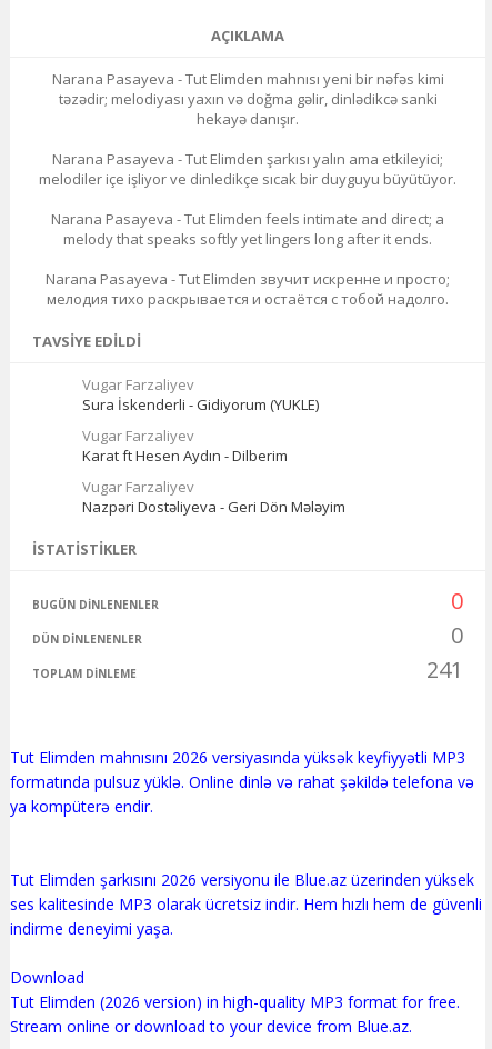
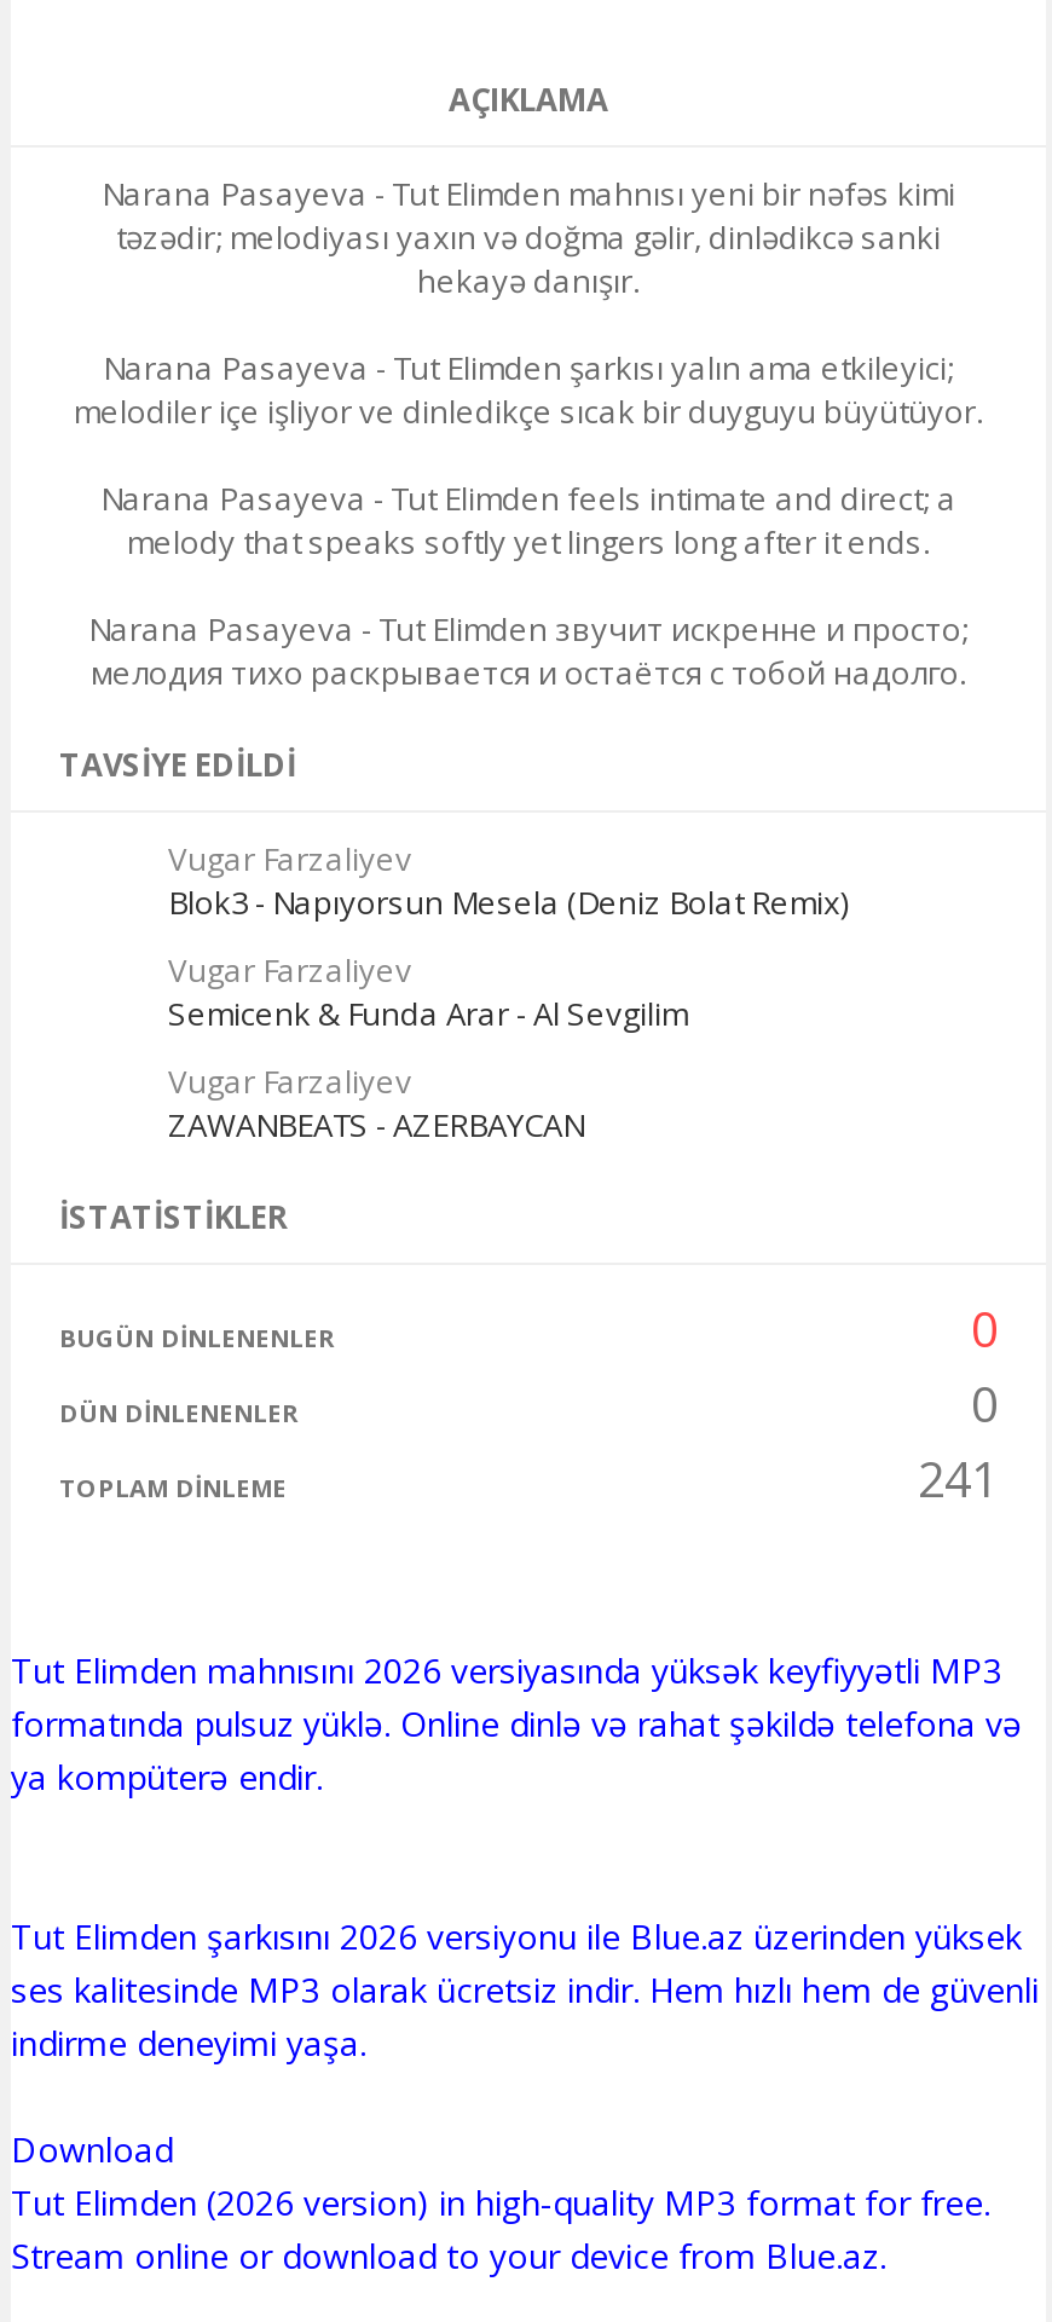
[82,394,319,414] Sura İskenderli - Gidiyorum (YUKLE) -> [168,879,848,923] Blok3 - Napıyorsun Mesela (Deniz Bolat Remix)
[82,445,288,465] Karat ft Hesen Aydın - Dilberim -> [168,990,688,1034] Semicenk & Funda Arar - Al Sevgilim
[82,496,345,516] Nazpəri Dostəliyeva - Geri Dön Mələyim -> [168,1102,584,1145] ZAWANBEATS - AZERBAYCAN

